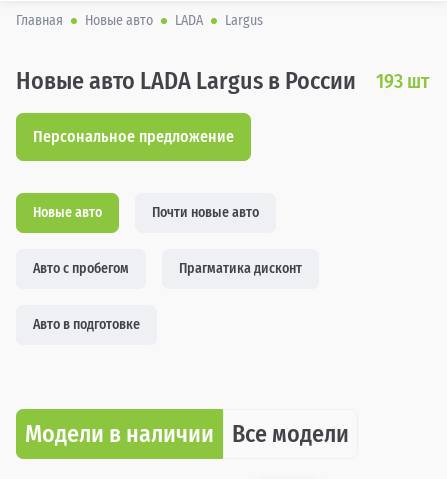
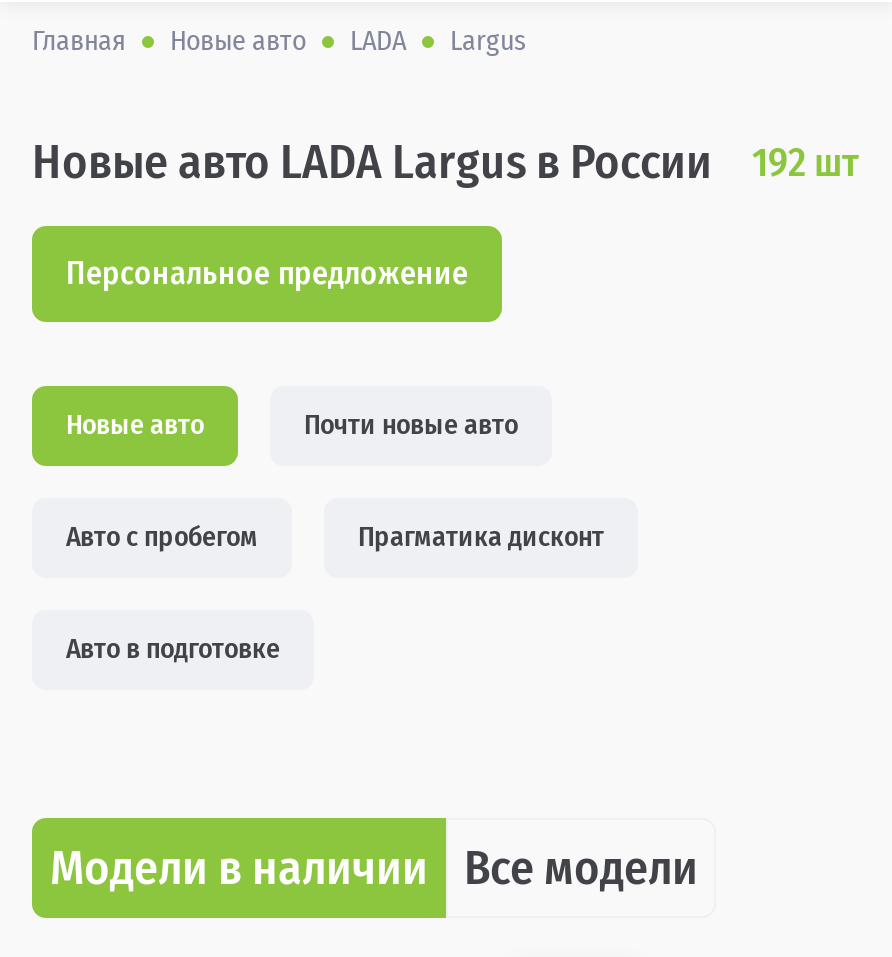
[16,67,429,95] Новые авто LADA Largus в России 193 шт -> [32,134,858,190] Новые авто LADA Largus в России 192 шт

